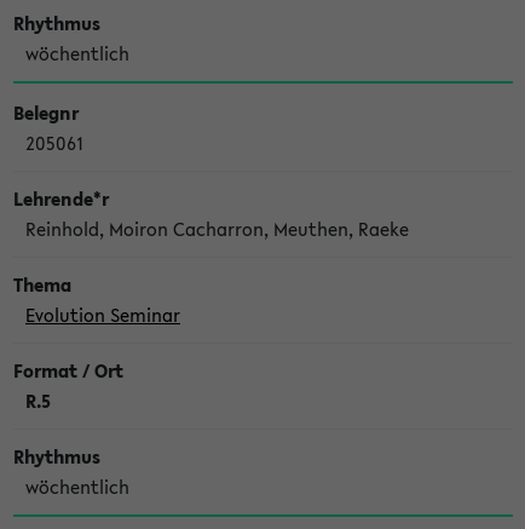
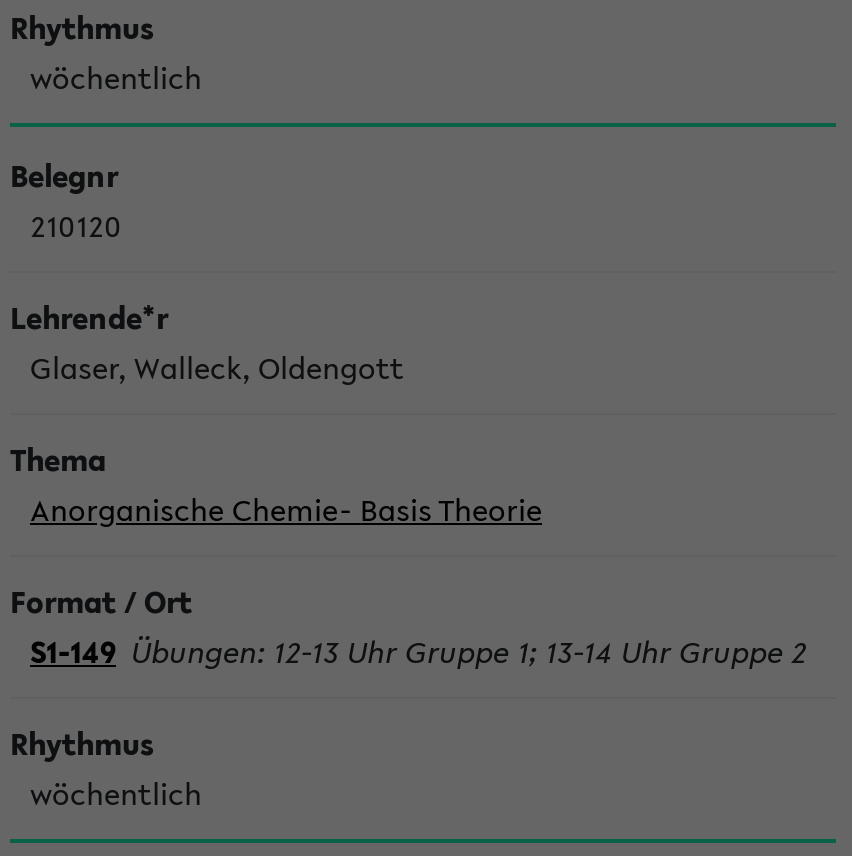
[25,130,83,156] 205061 -> [30,203,122,247] 210120
[25,215,419,242] Reinhold, Moiron Cacharron, Meuthen, Raeke -> [30,345,420,389] Glaser, Walleck, Oldengott
[25,301,180,328] Evolution Seminar -> [30,487,542,531] Anorganische Chemie- Basis Theorie
[25,387,51,414] R.5 -> [30,629,807,673] S1-149 Übungen: 12-13 Uhr Gruppe 1; 13-14 Uhr Gruppe 2

